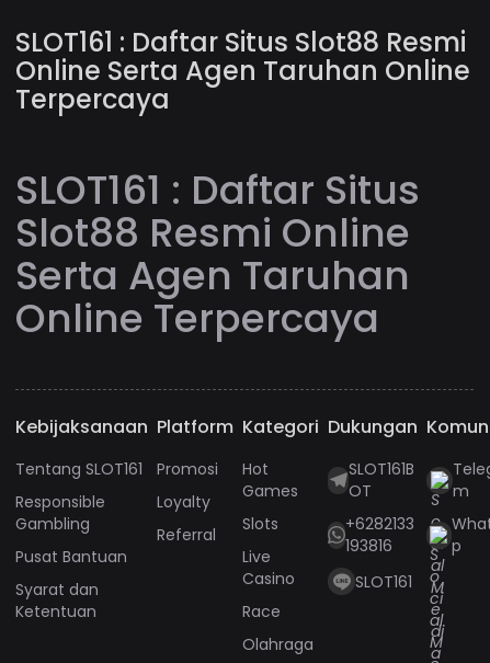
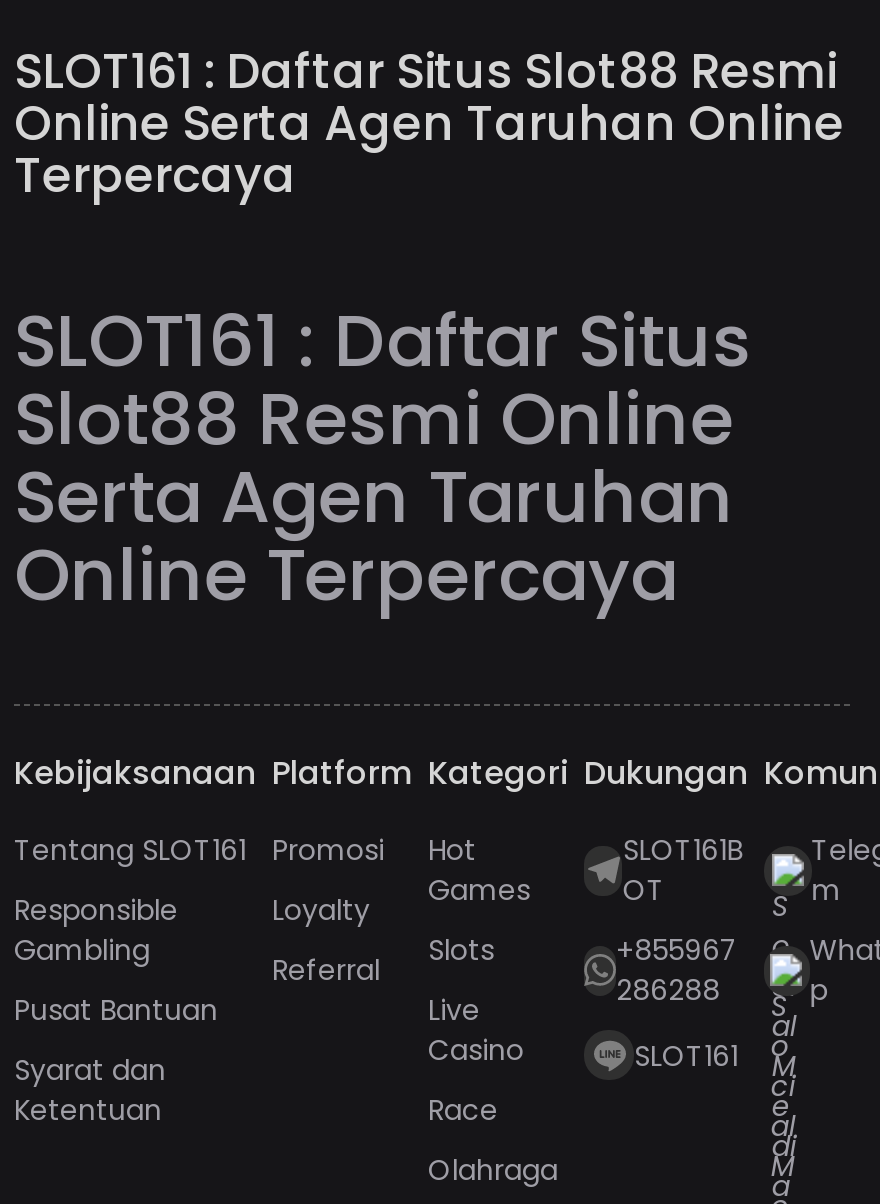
[345,513,414,535] +6282133 -> [616,931,738,971] +855967
[345,535,392,557] 193816 -> [616,971,720,1011] 286288

